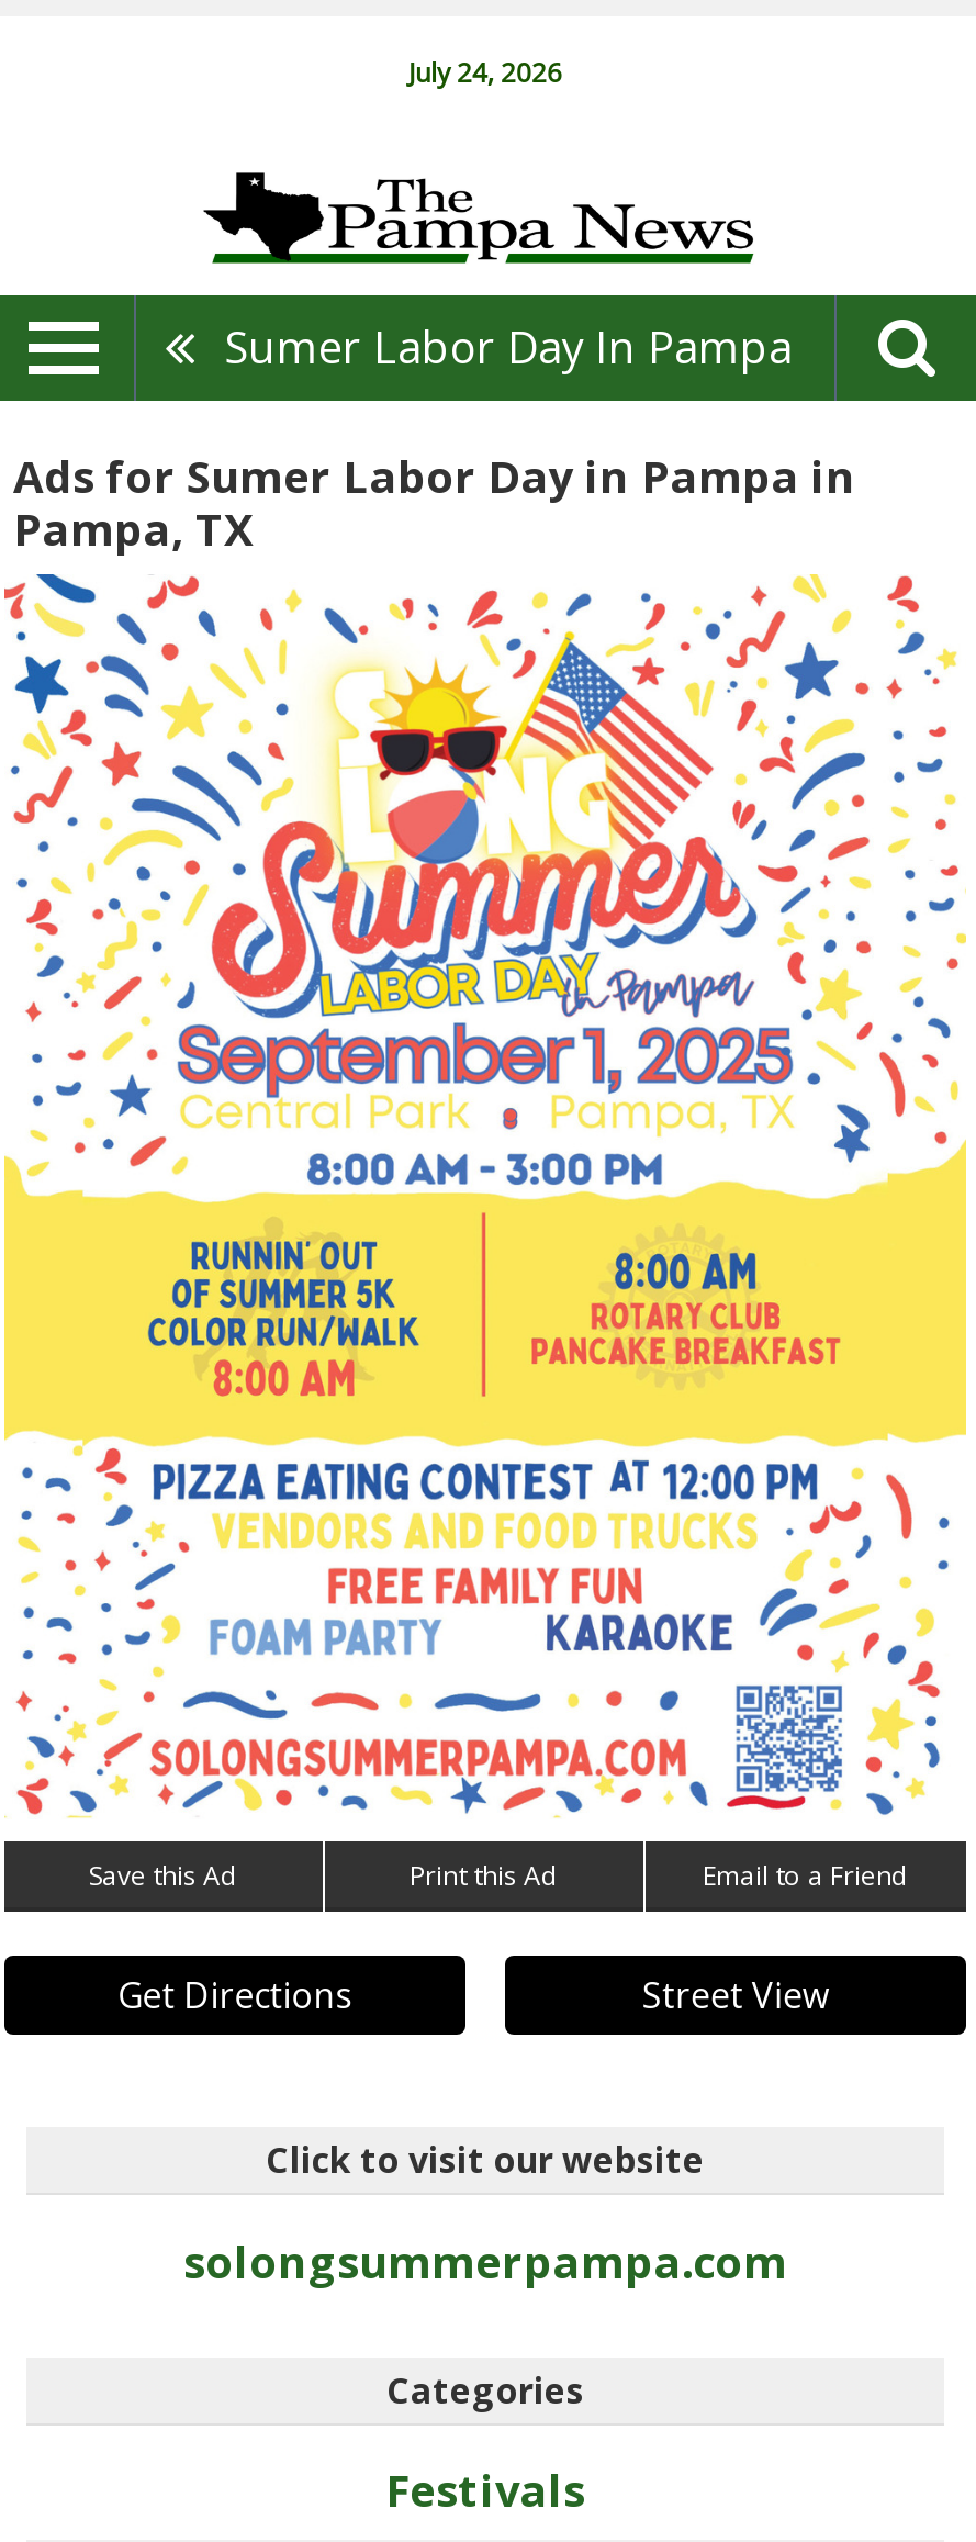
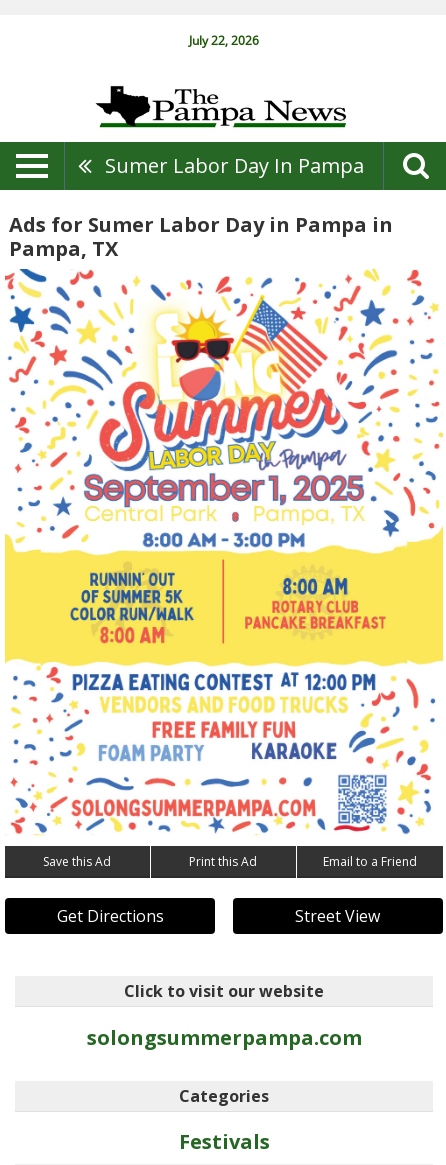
[408,54,562,91] July 24, 2026 -> [189,32,259,49] July 22, 2026

